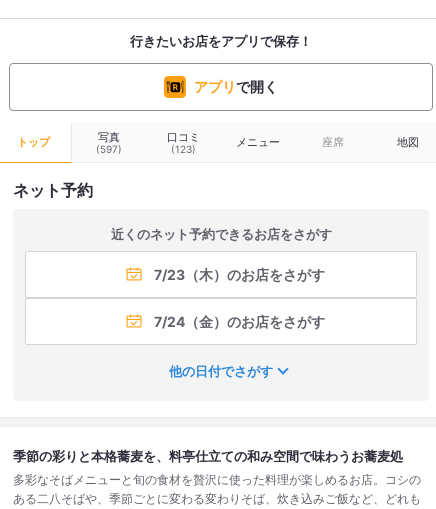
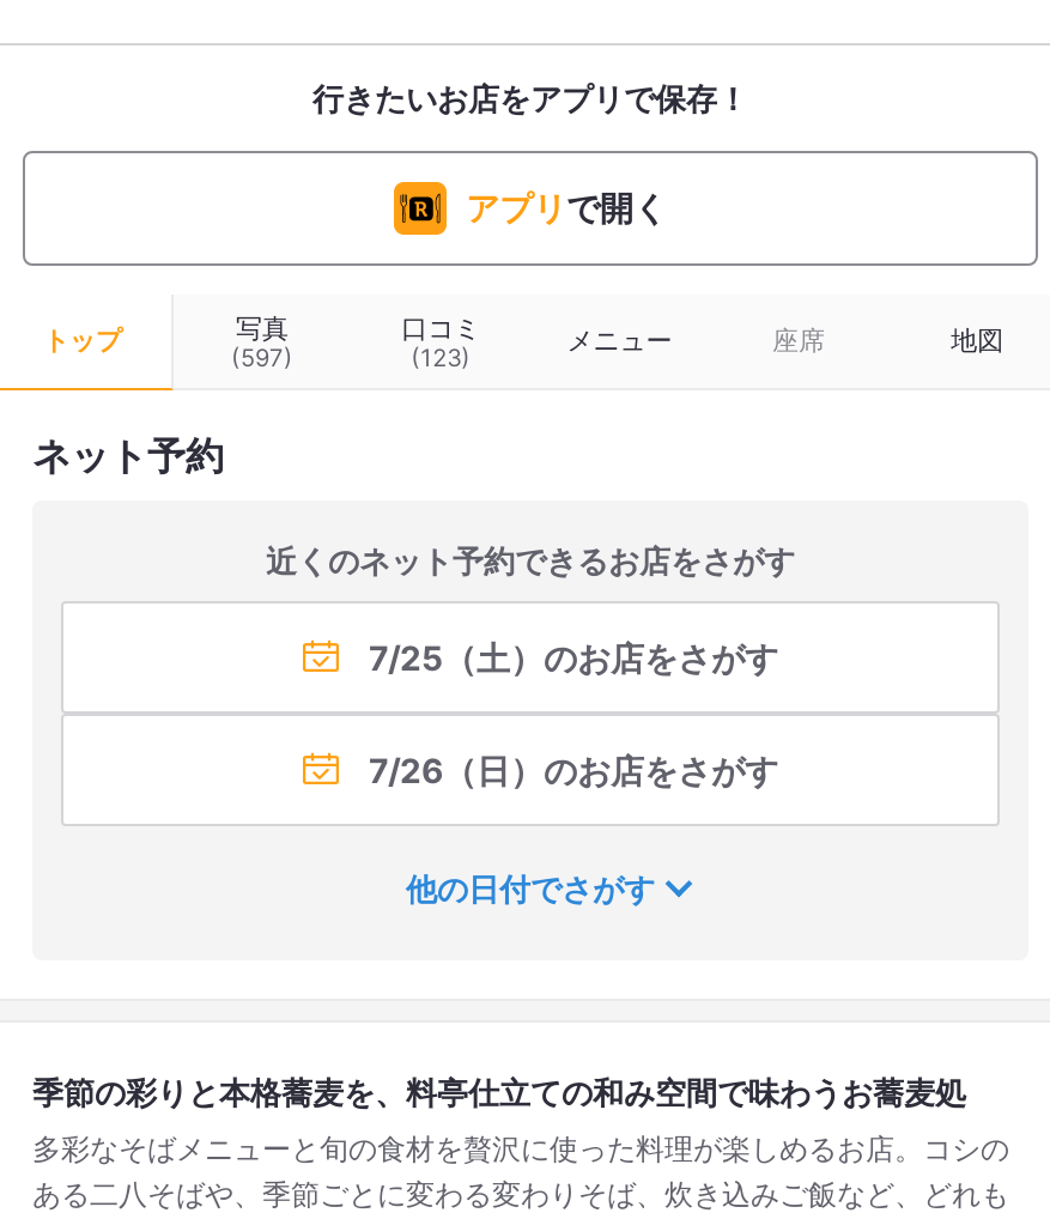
[153,266,324,283] 7/23（木）のお店をさがす -> [369,637,778,678] 7/25（土）のお店をさがす
[153,313,324,330] 7/24（金）のお店をさがす -> [369,750,778,790] 7/26（日）のお店をさがす

